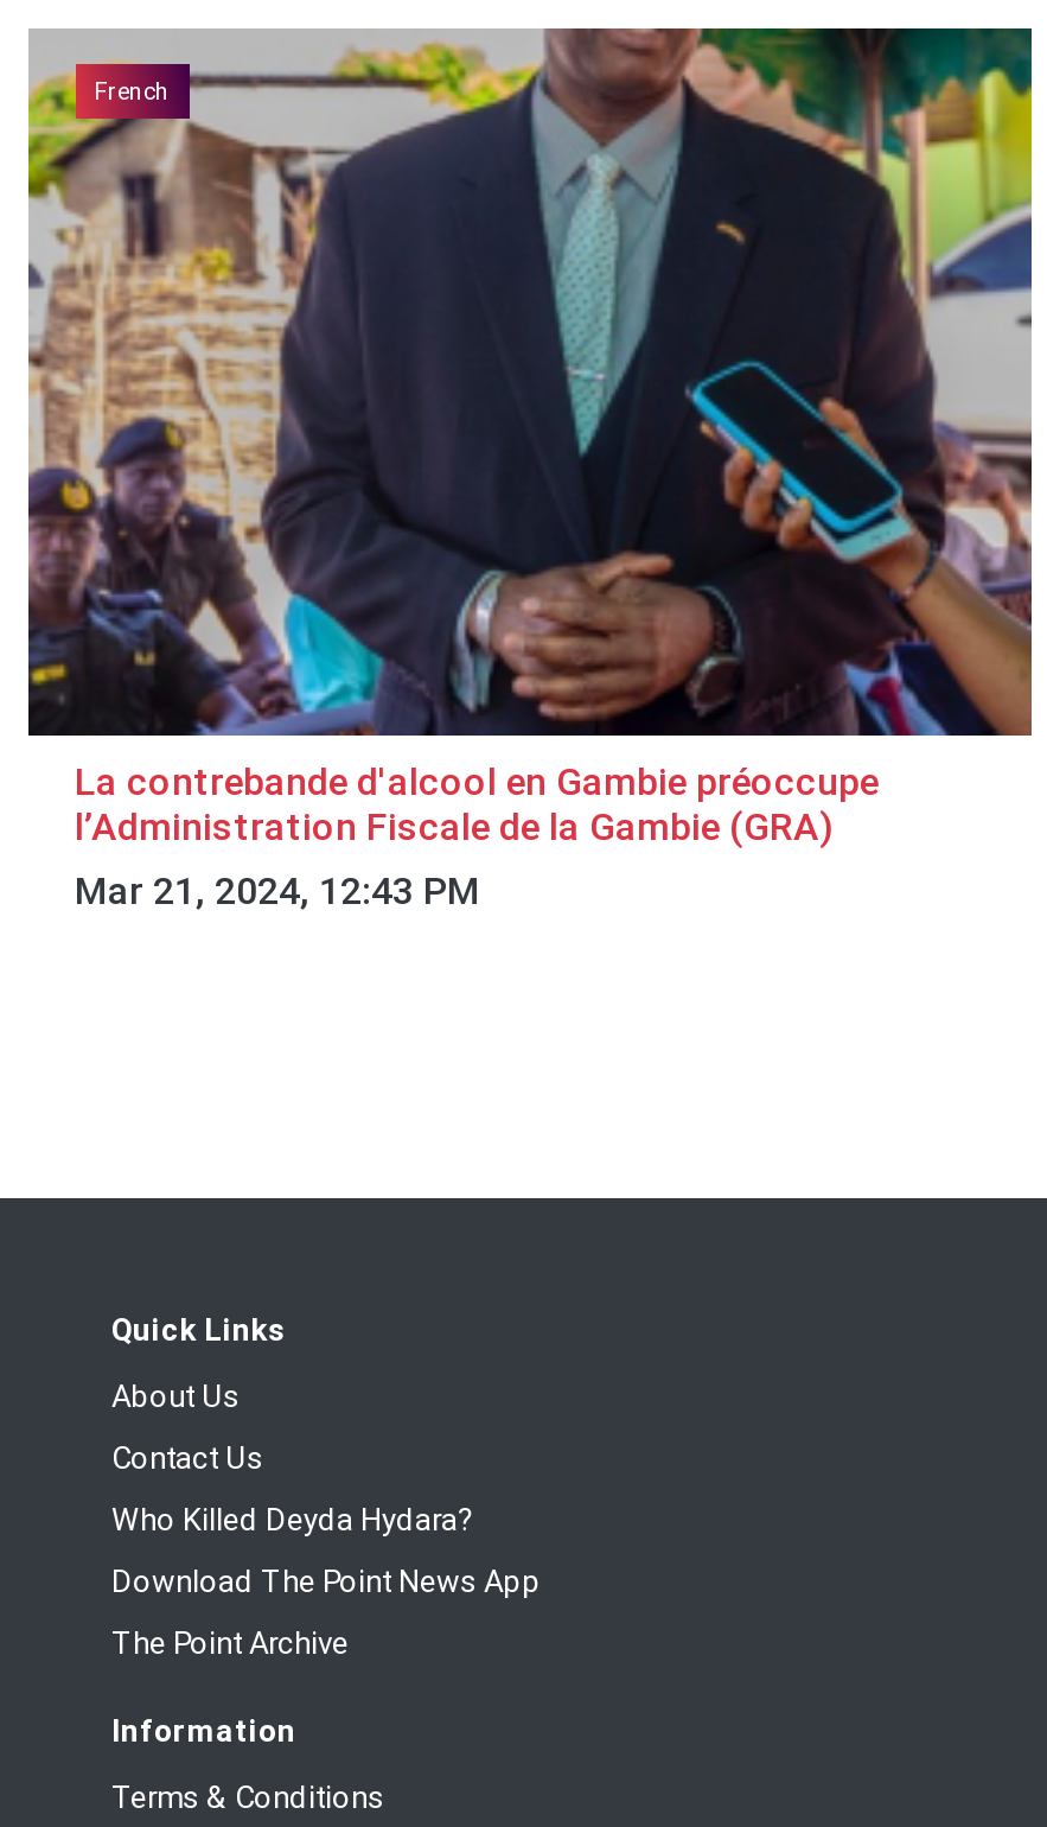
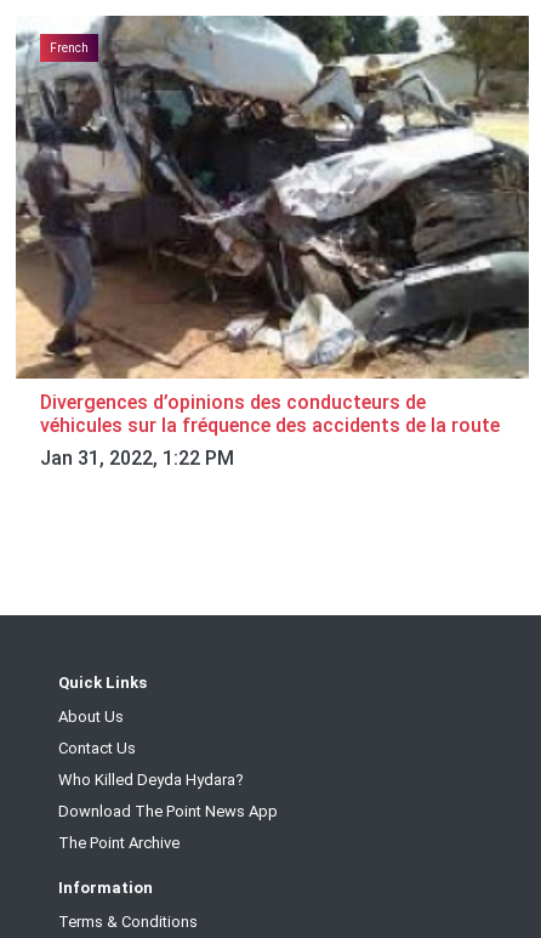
[26,25,1034,915] [image] | La contrebande d'alcool en Gambie préoccupe | l’Administration Fiscale de la Gambie (GRA) | Mar 21, 2024, 12:43 PM -> [16,15,530,470] [image] | Divergences d’opinions des conducteurs de | véhicules sur la fréquence des accidents de la route | Jan 31, 2022, 1:22 PM

